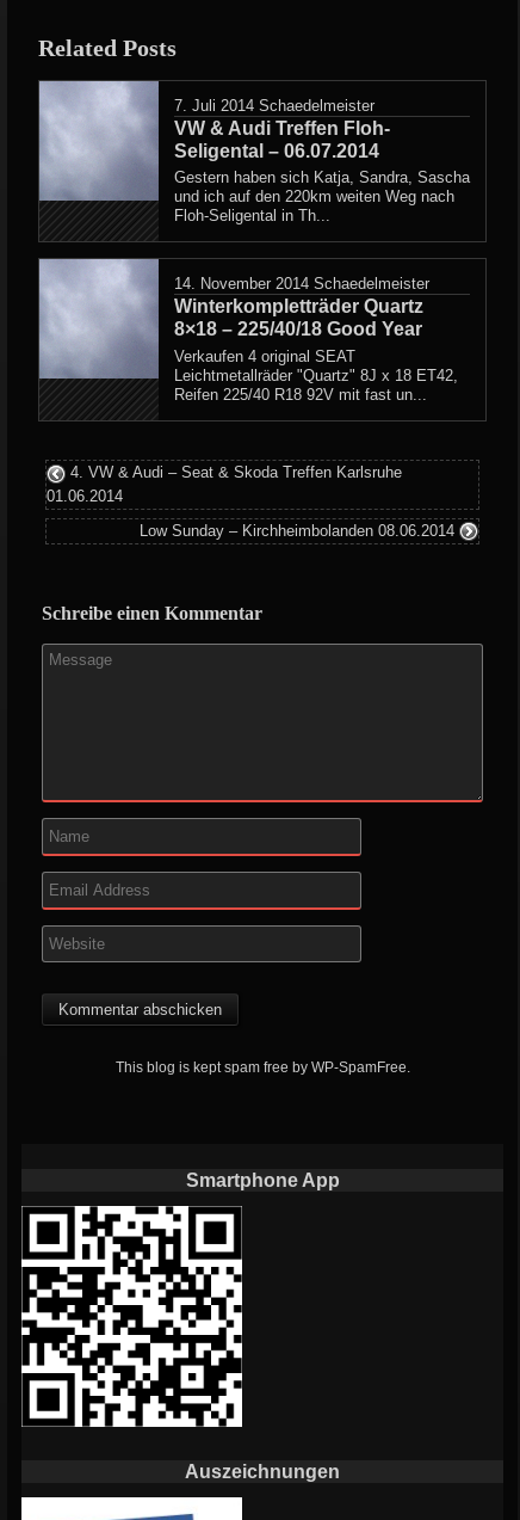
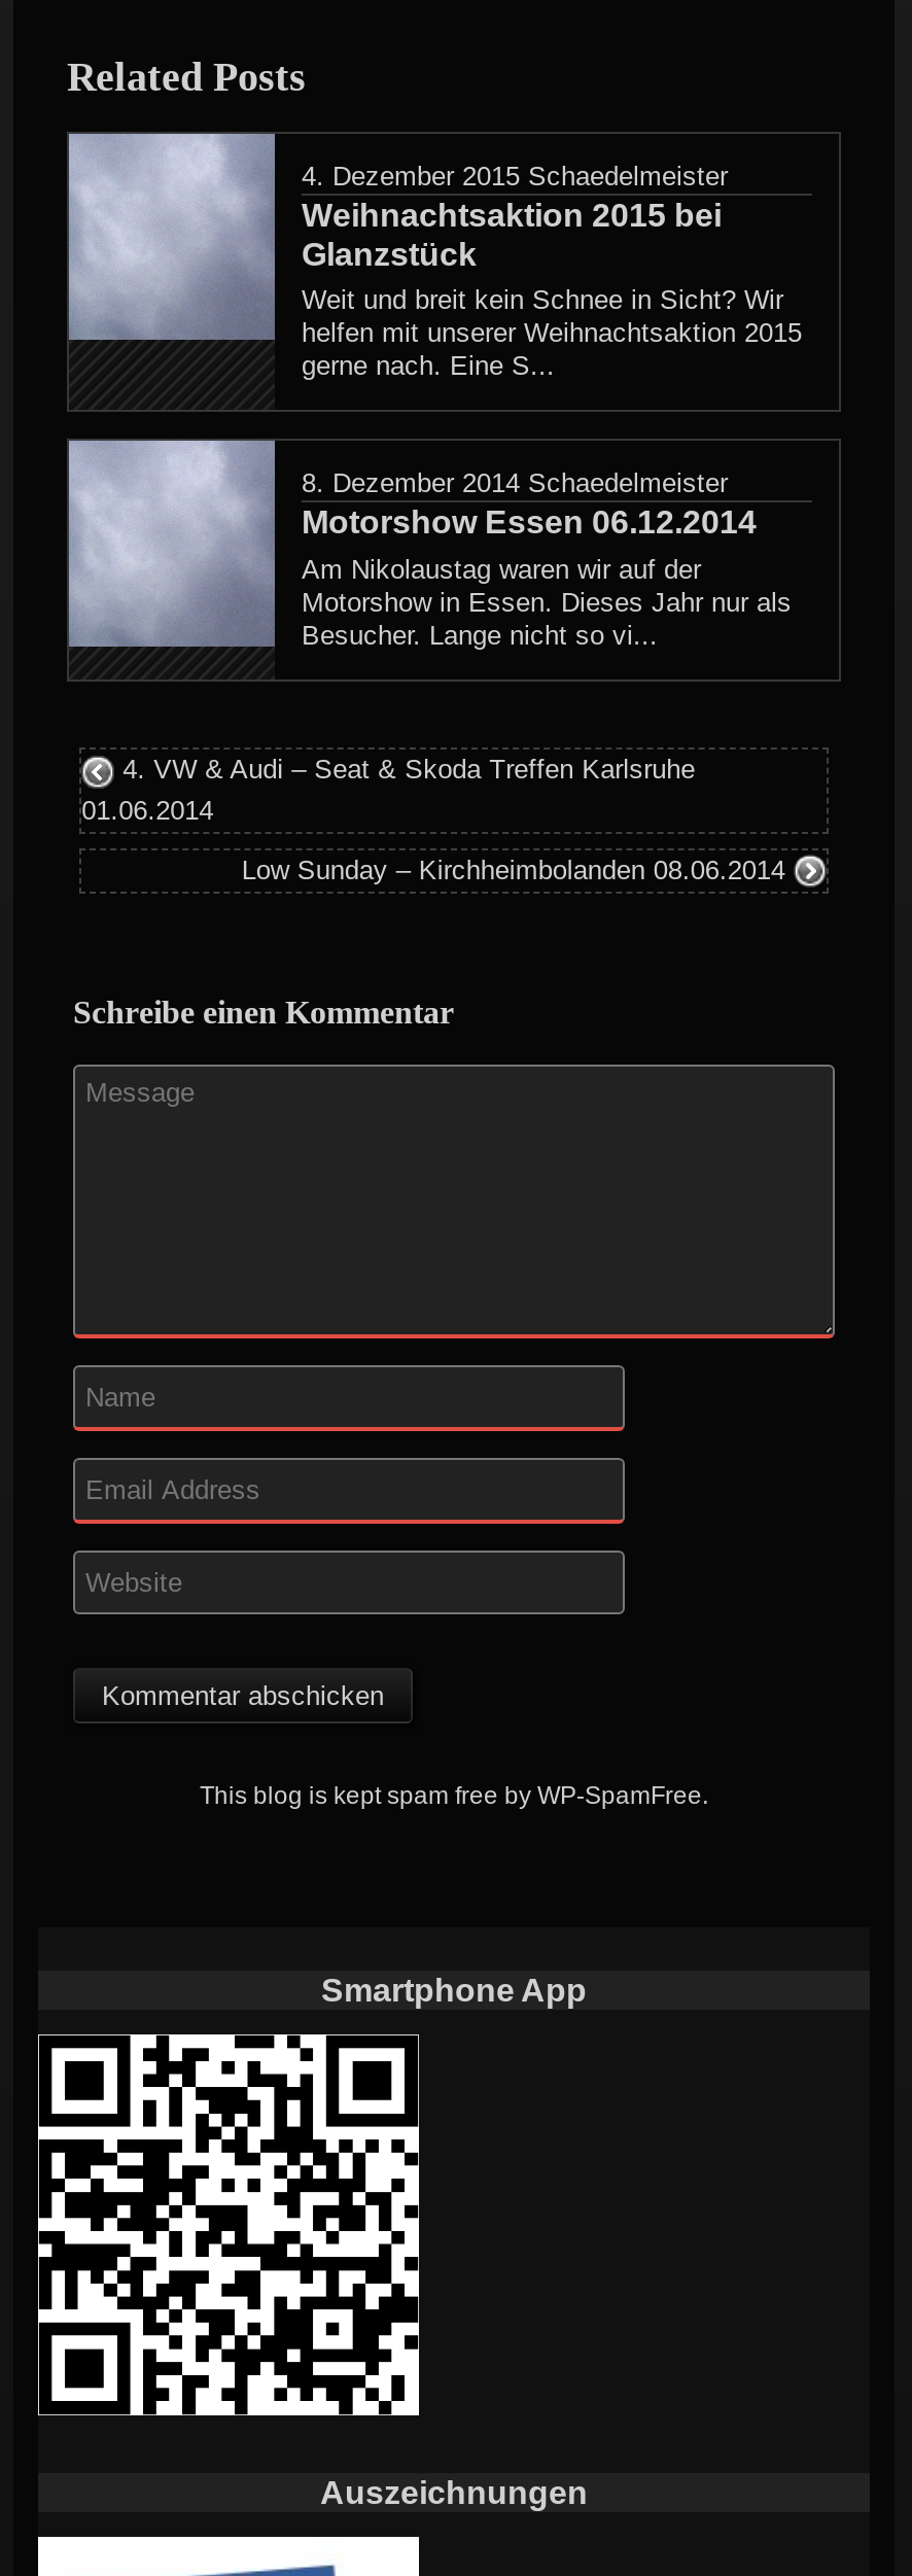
[174,97,470,225] 7. Juli 2014 Schaedelmeister | VW & Audi Treffen Floh- | Seligental – 06.07.2014 | Gestern haben sich Katja, Sandra, Sascha | und ich auf den 220km weiten Weg nach | Floh-Seligental in Th... -> [302,161,802,382] 4. Dezember 2015 Schaedelmeister | Weihnachtsaktion 2015 bei | Glanzstück | Weit und breit kein Schnee in Sicht? Wir | helfen mit unserer Weihnachtsaktion 2015 | gerne nach. Eine S...
[174,275,458,403] 14. November 2014 Schaedelmeister | Winterkompletträder Quartz | 8×18 – 225/40/18 Good Year | Verkaufen 4 original SEAT | Leichtmetallräder "Quartz" 8J x 18 ET42, | Reifen 225/40 R18 92V mit fast un... -> [302,468,792,650] 8. Dezember 2014 Schaedelmeister | Motorshow Essen 06.12.2014 | Am Nikolaustag waren wir auf der | Motorshow in Essen. Dieses Jahr nur als | Besucher. Lange nicht so vi...

